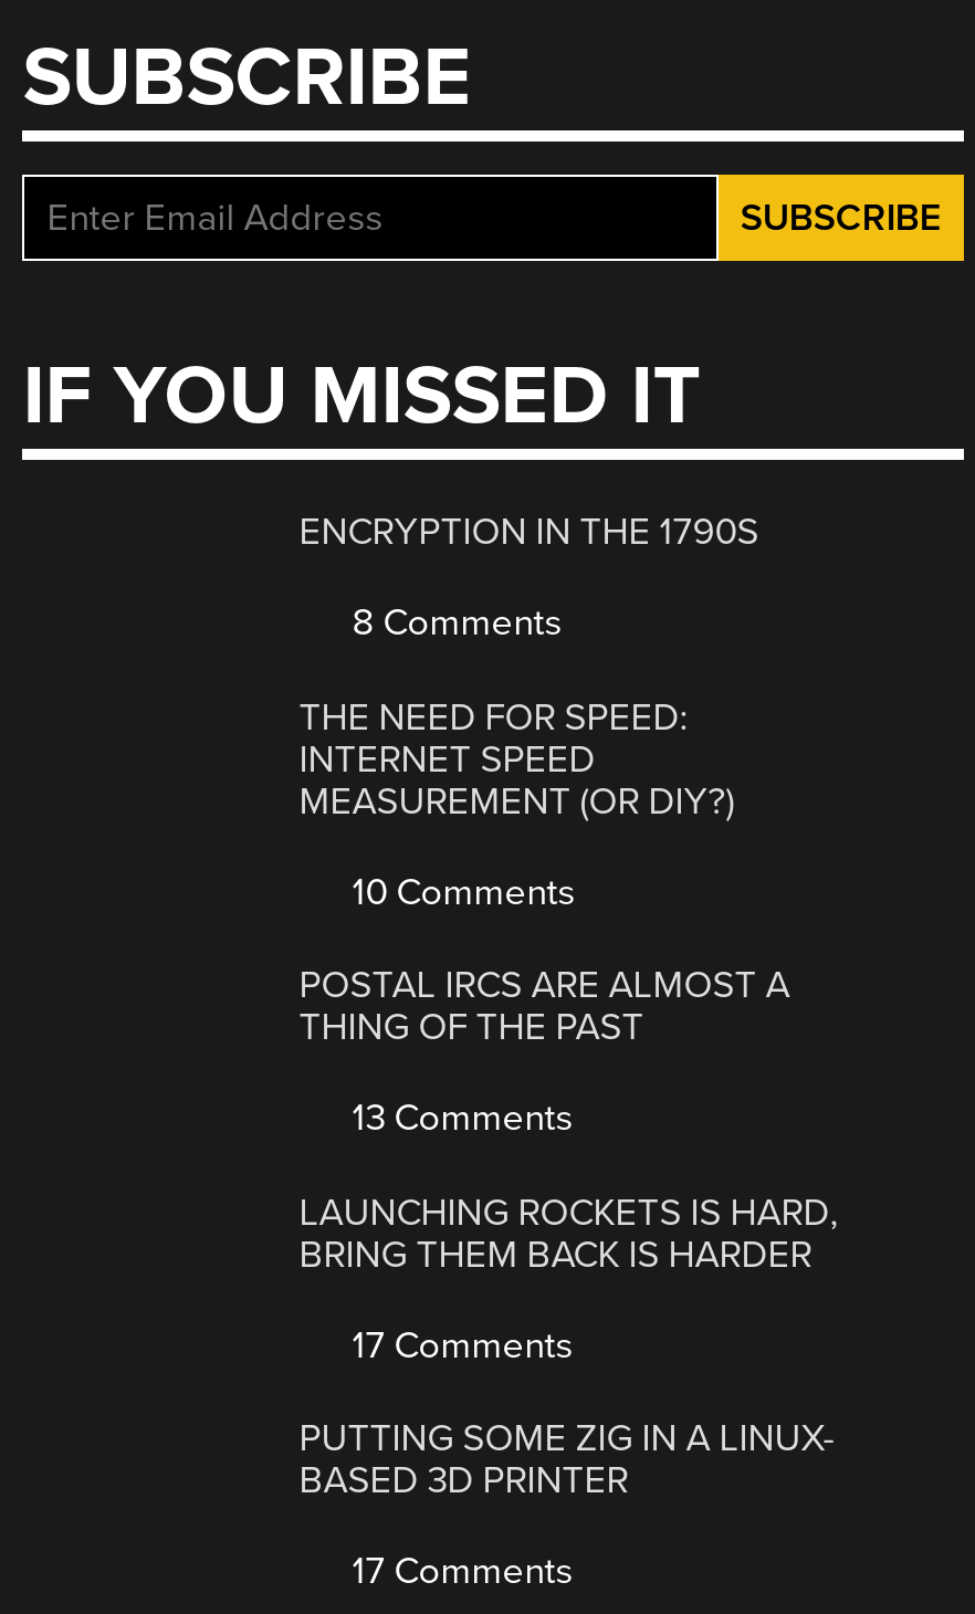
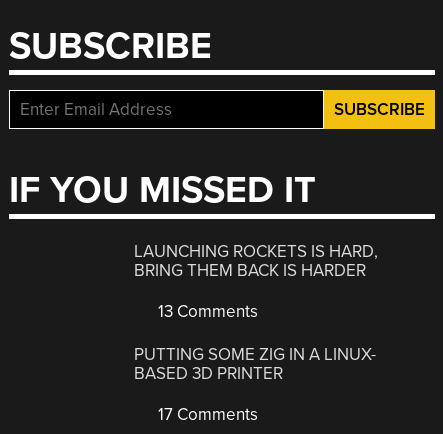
[299,509,790,1141] ENCRYPTION IN THE 1790S | 8 Comments | THE NEED FOR SPEED: | INTERNET SPEED | MEASUREMENT (OR DIY?) | 10 Comments | POSTAL IRCS ARE ALMOST A | THING OF THE PAST | 13 Comments -> none
[343,1321,573,1368] 17 Comments -> [154,301,258,322] 13 Comments

